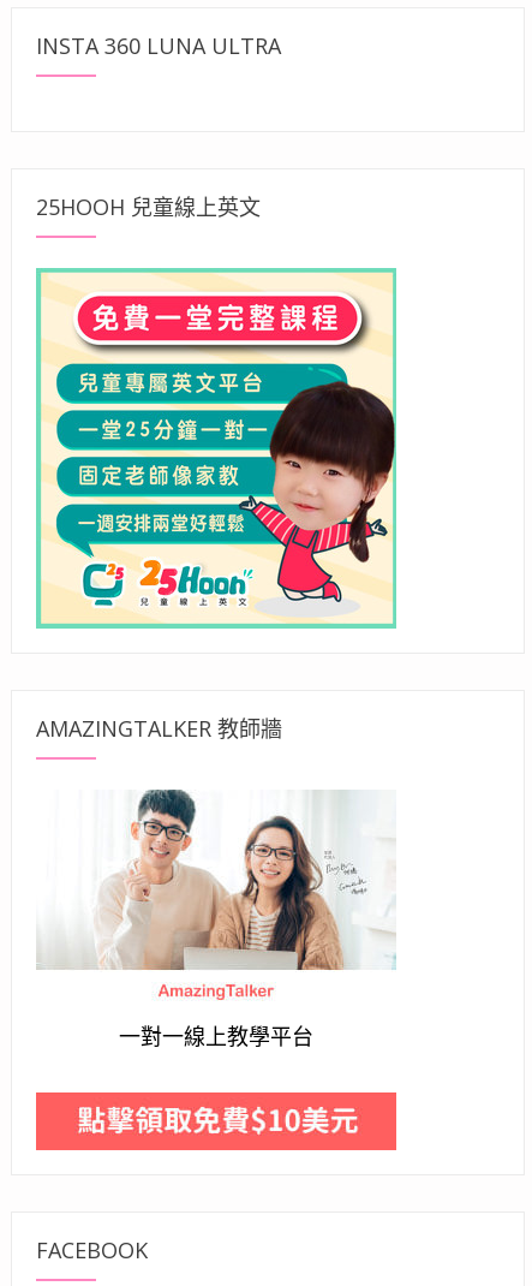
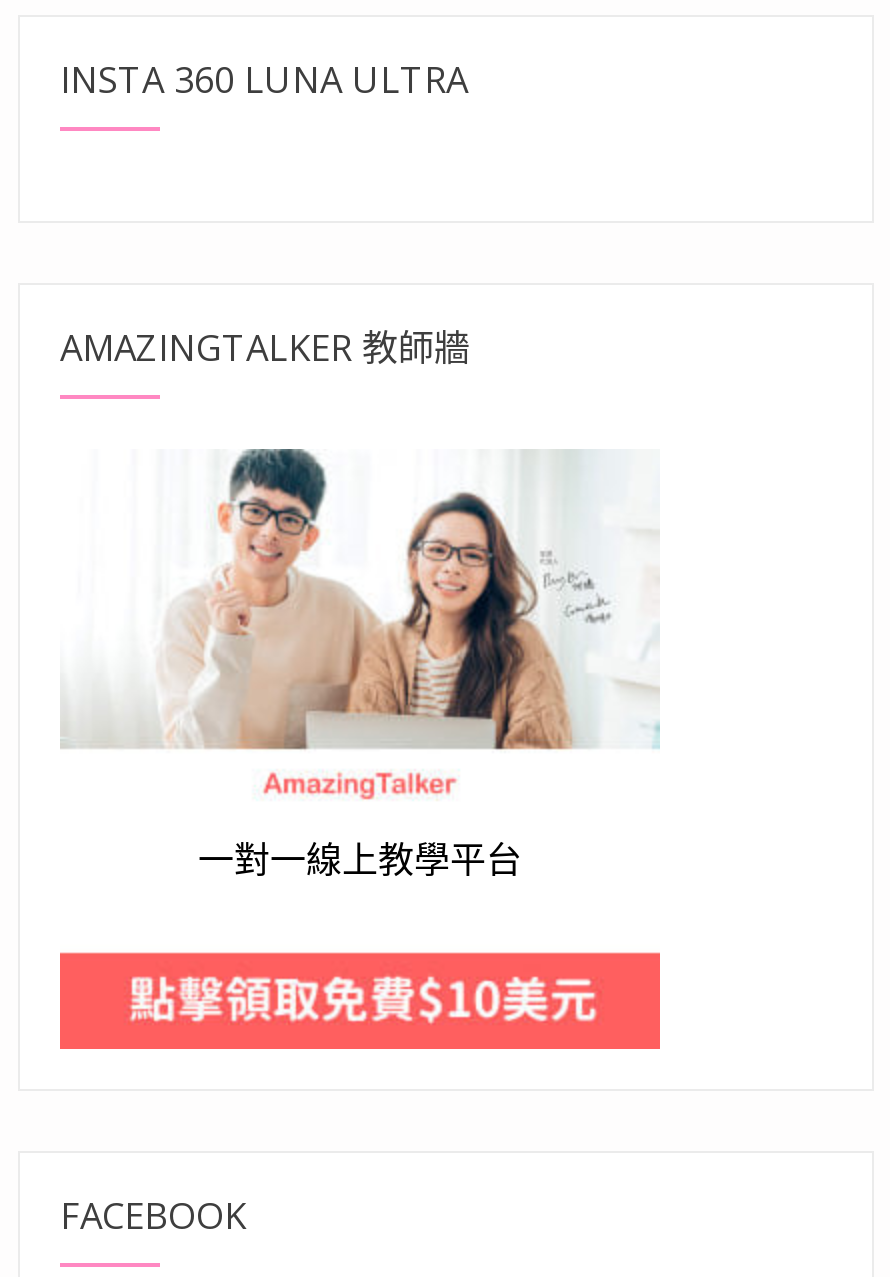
[36,193,261,221] 25HOOH 兒童線上英文 -> none
[35,267,397,630] [image] -> none

